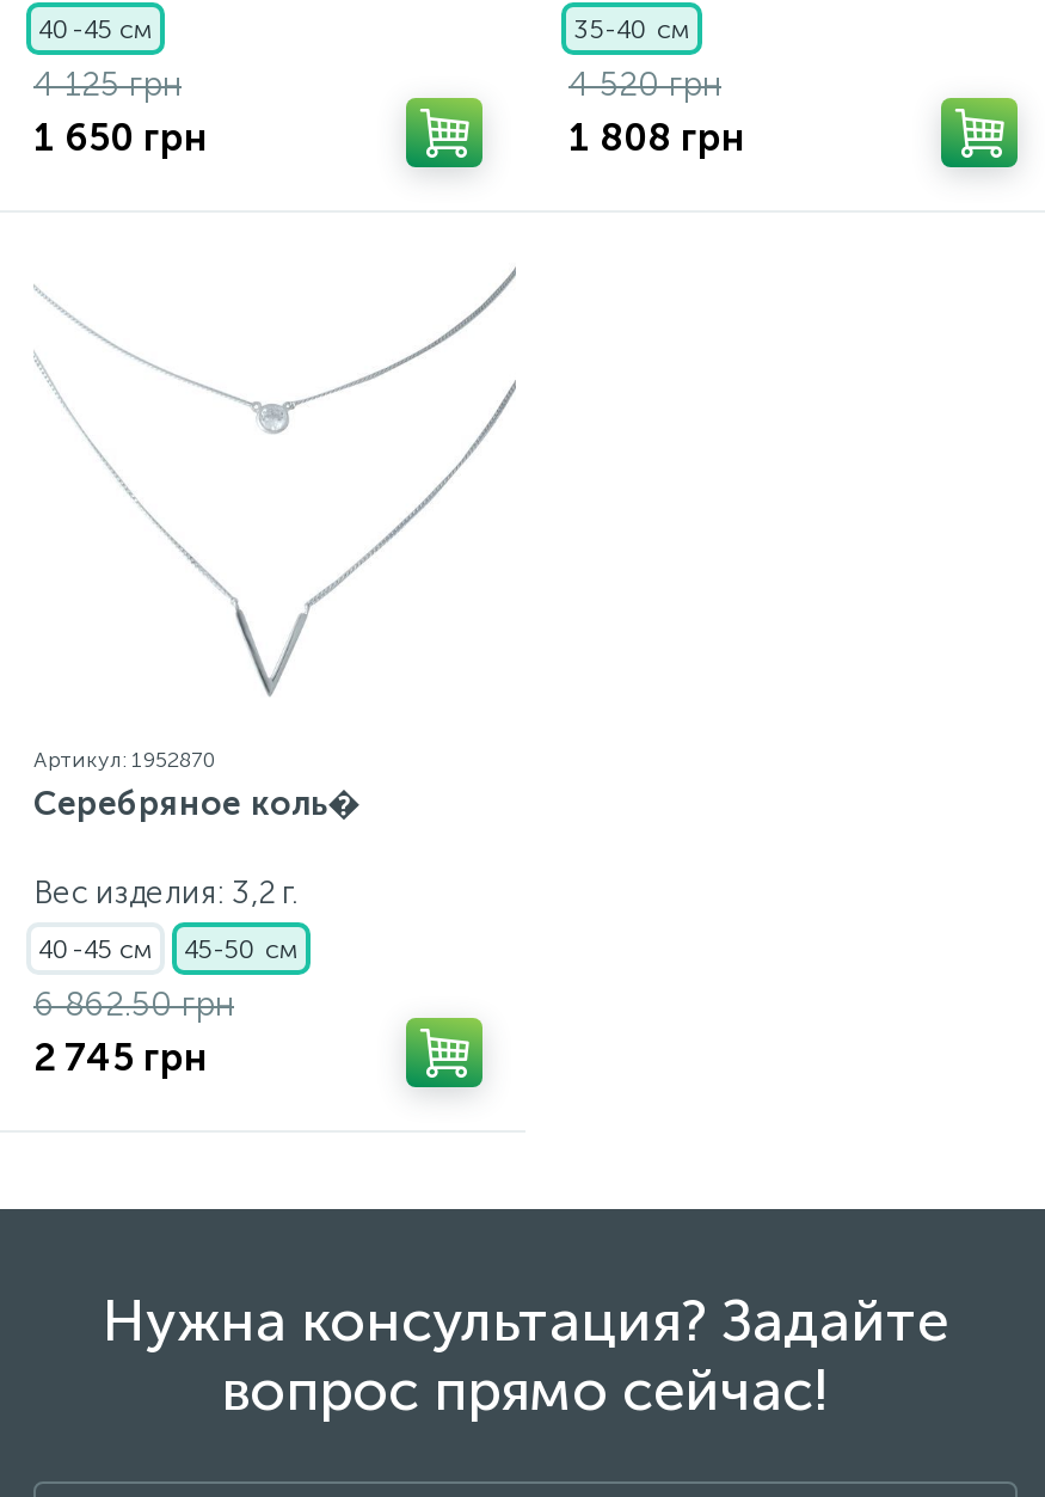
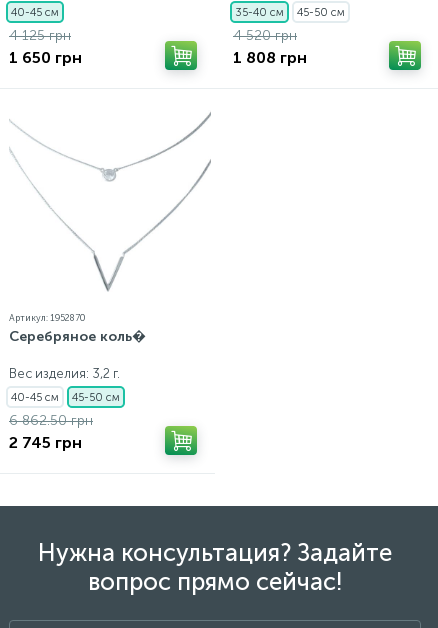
none -> [297,6,345,19] 45-50 см

